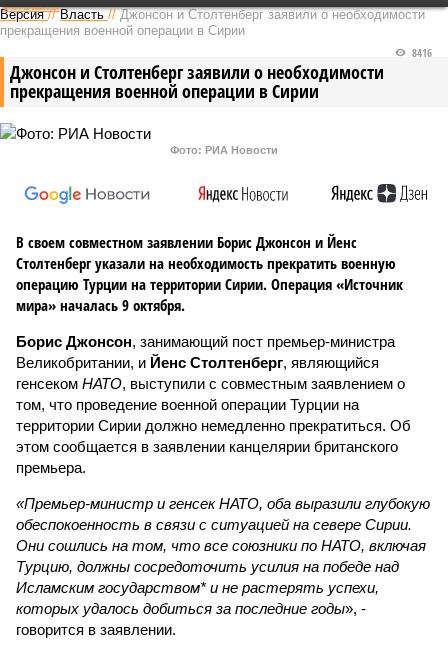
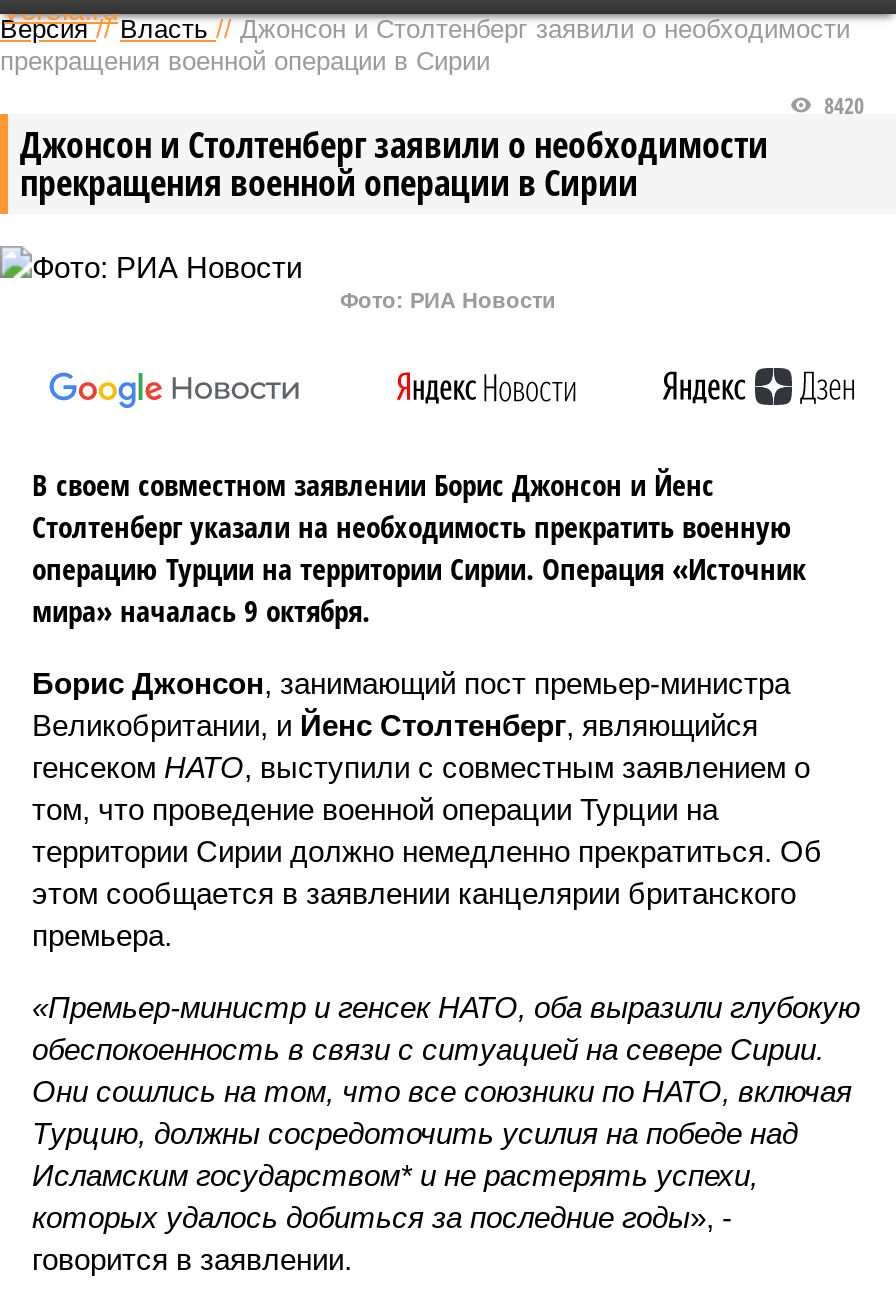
[409,45,432,60] 8416 -> [818,90,864,120] 8420

